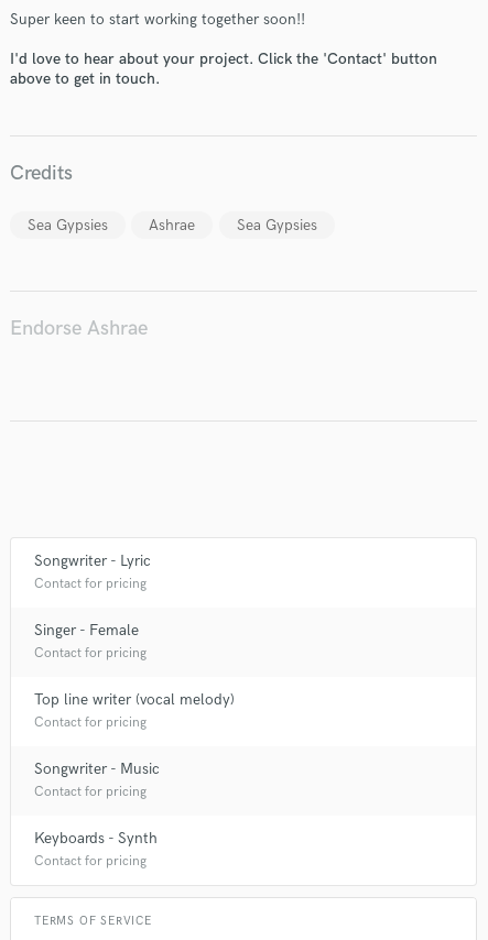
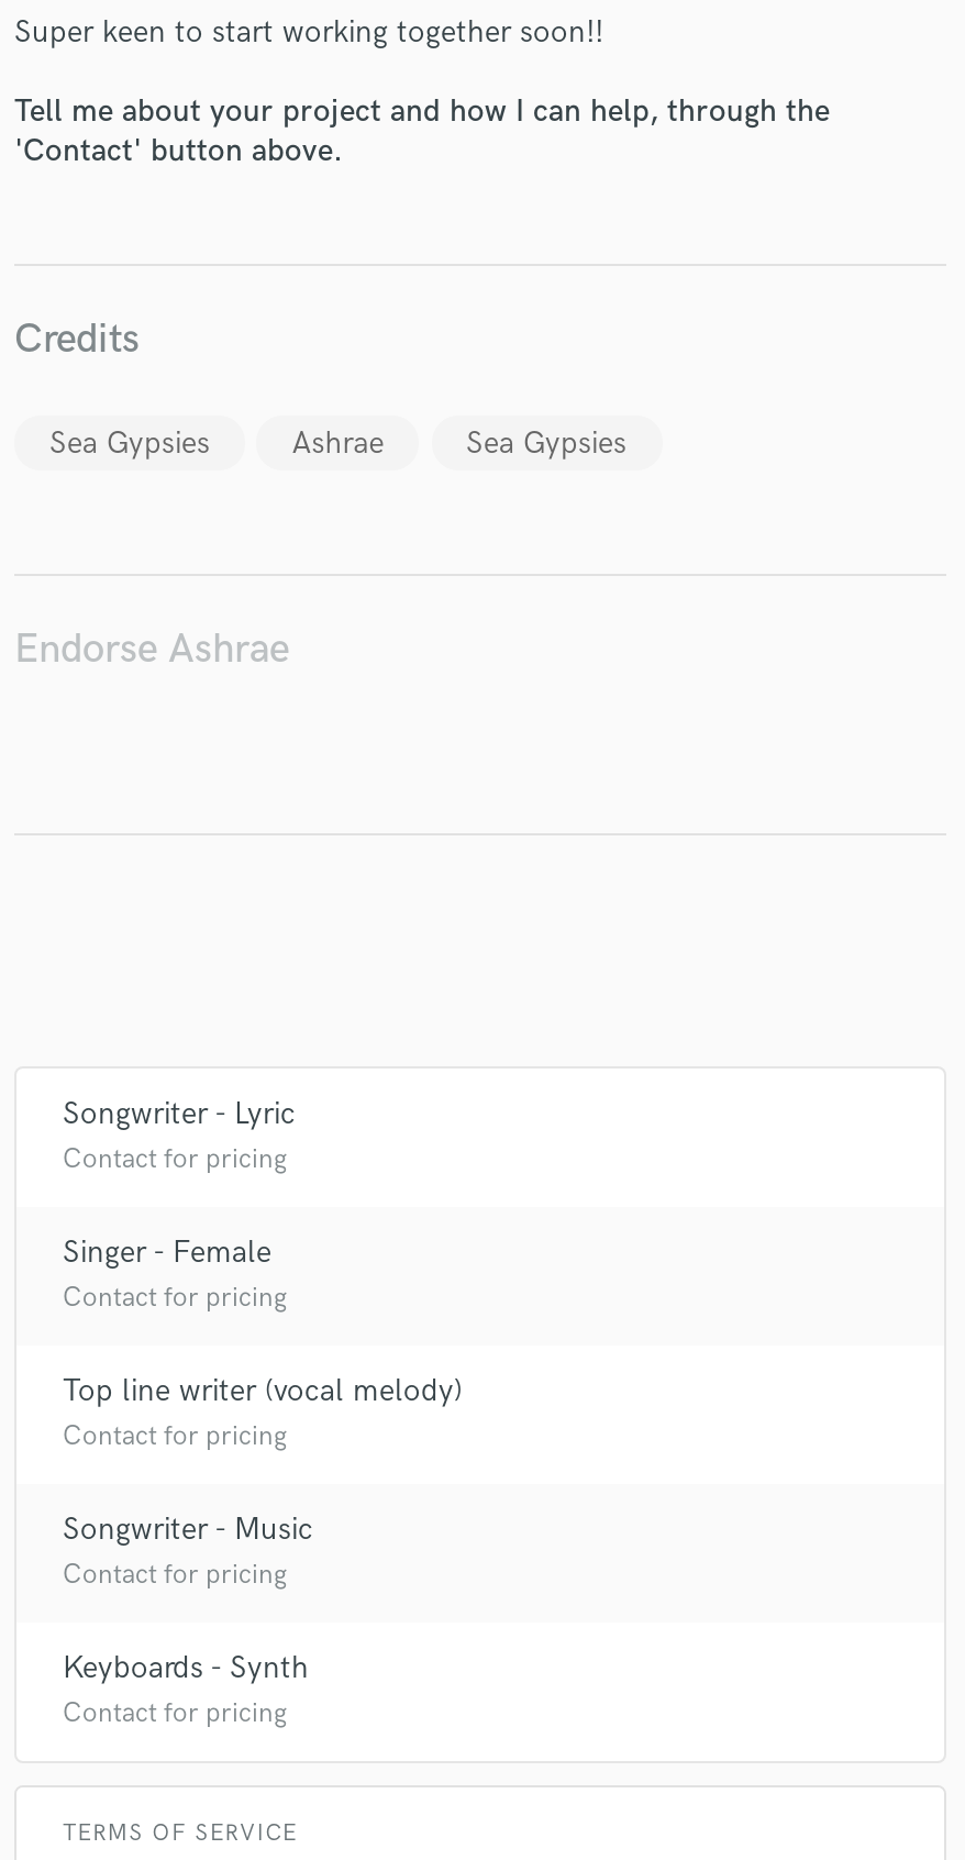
[10,49,437,88] I'd love to hear about your project. Click the 'Contact' button | above to get in touch. -> [14,92,830,169] Tell me about your project and how I can help, through the | 'Contact' button above.

